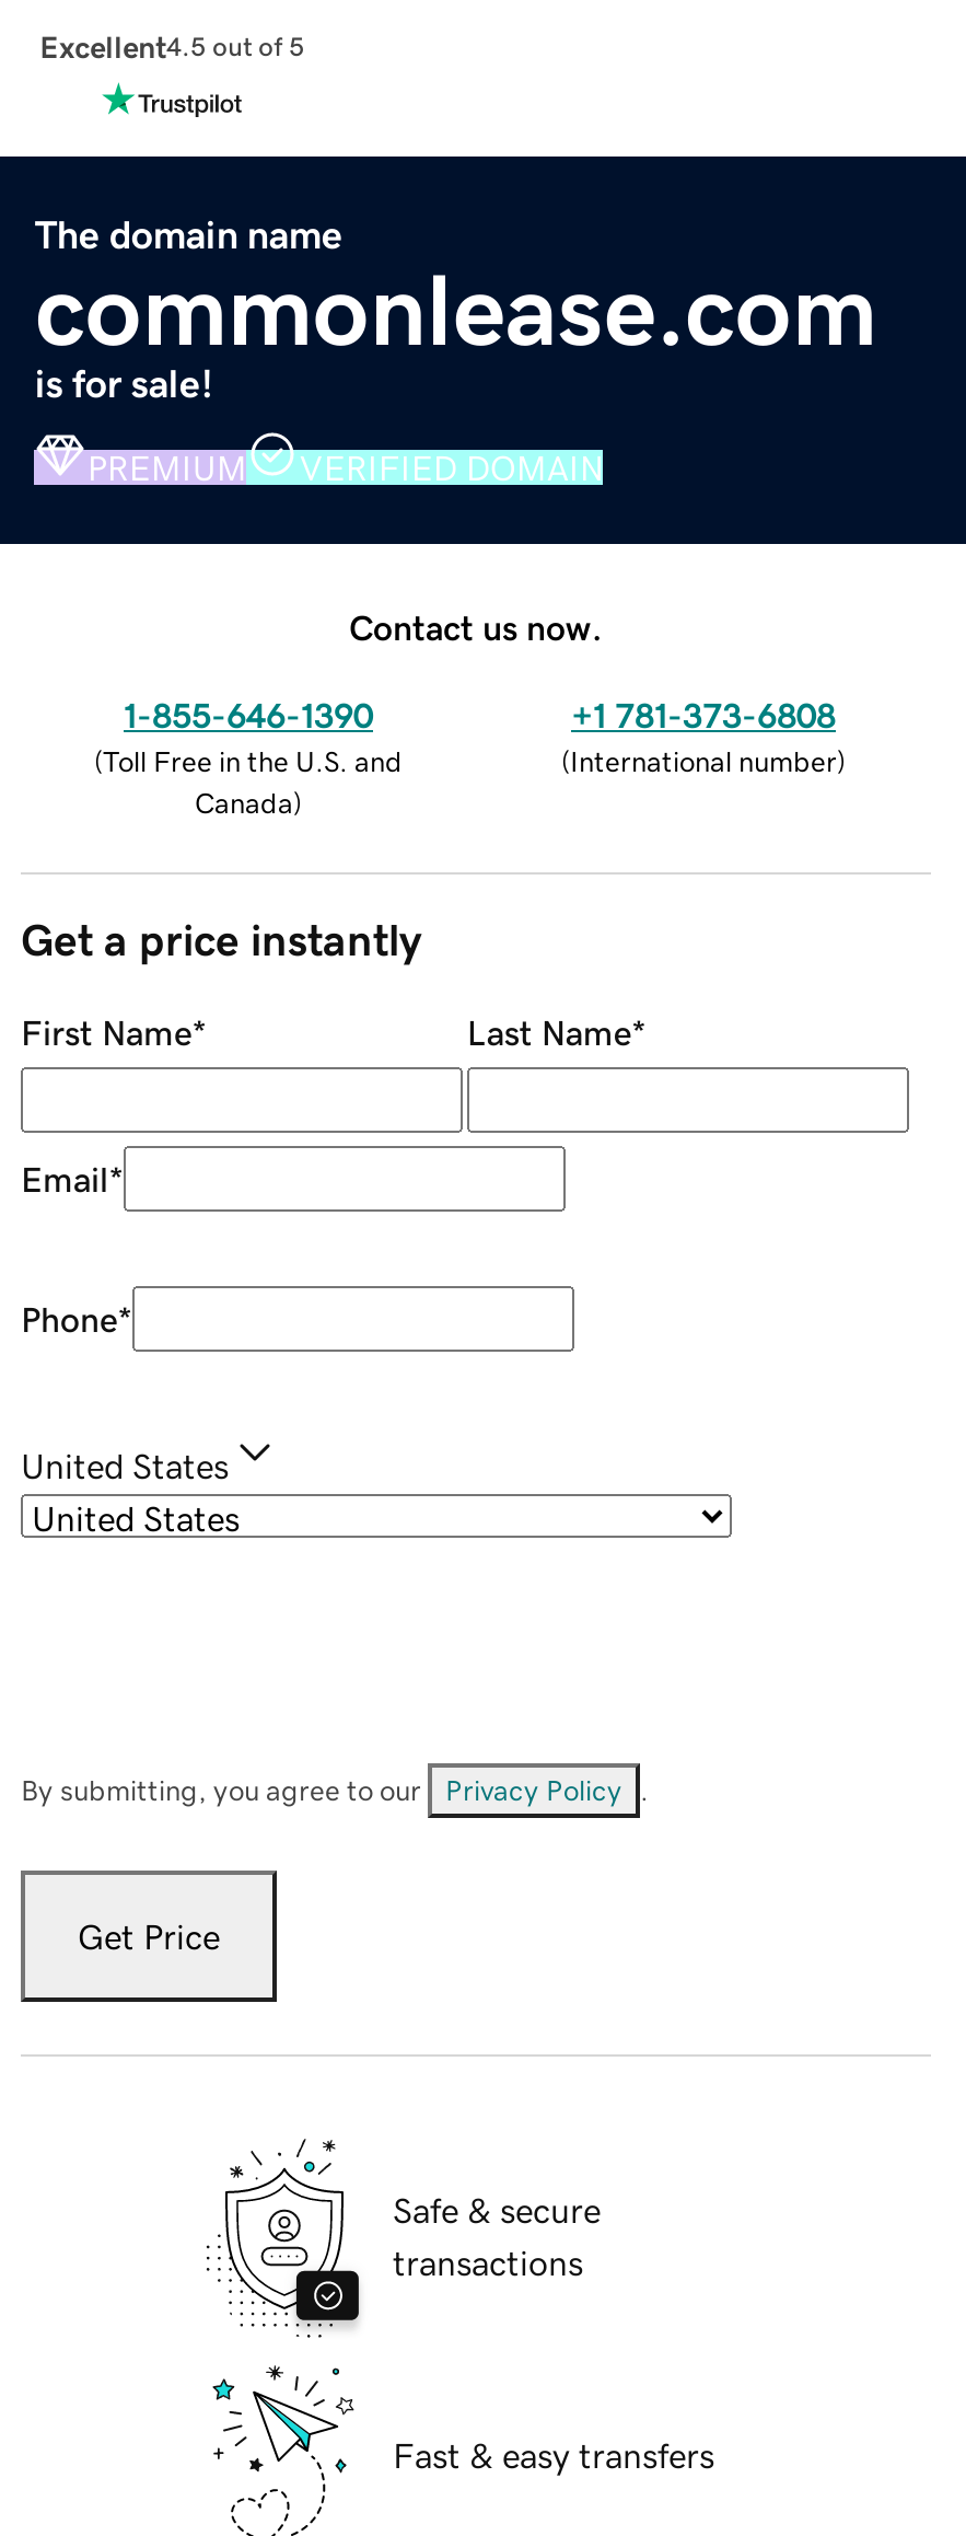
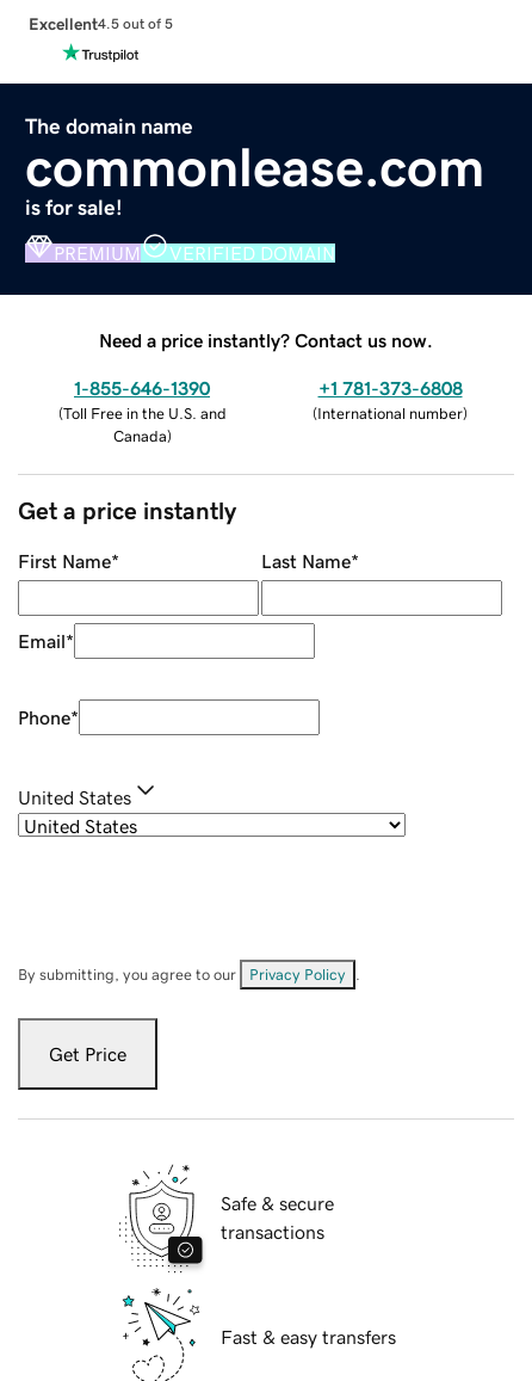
[349,609,603,644] Contact us now. -> [99,330,433,349] Need a price instantly? Contact us now.

